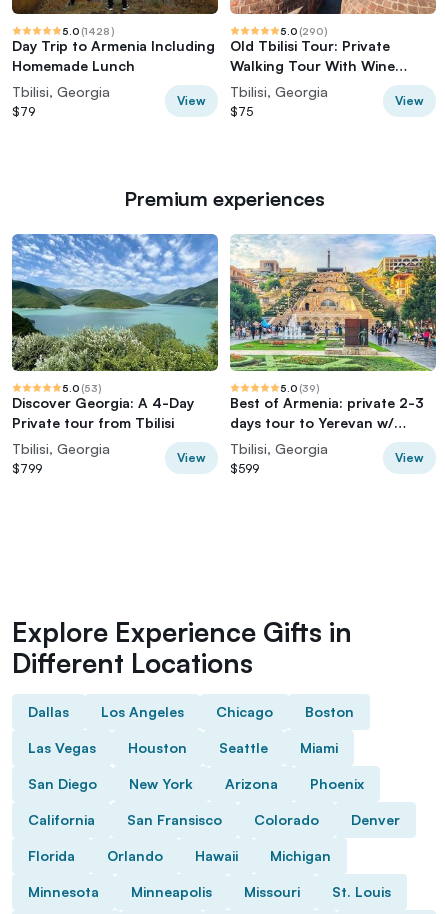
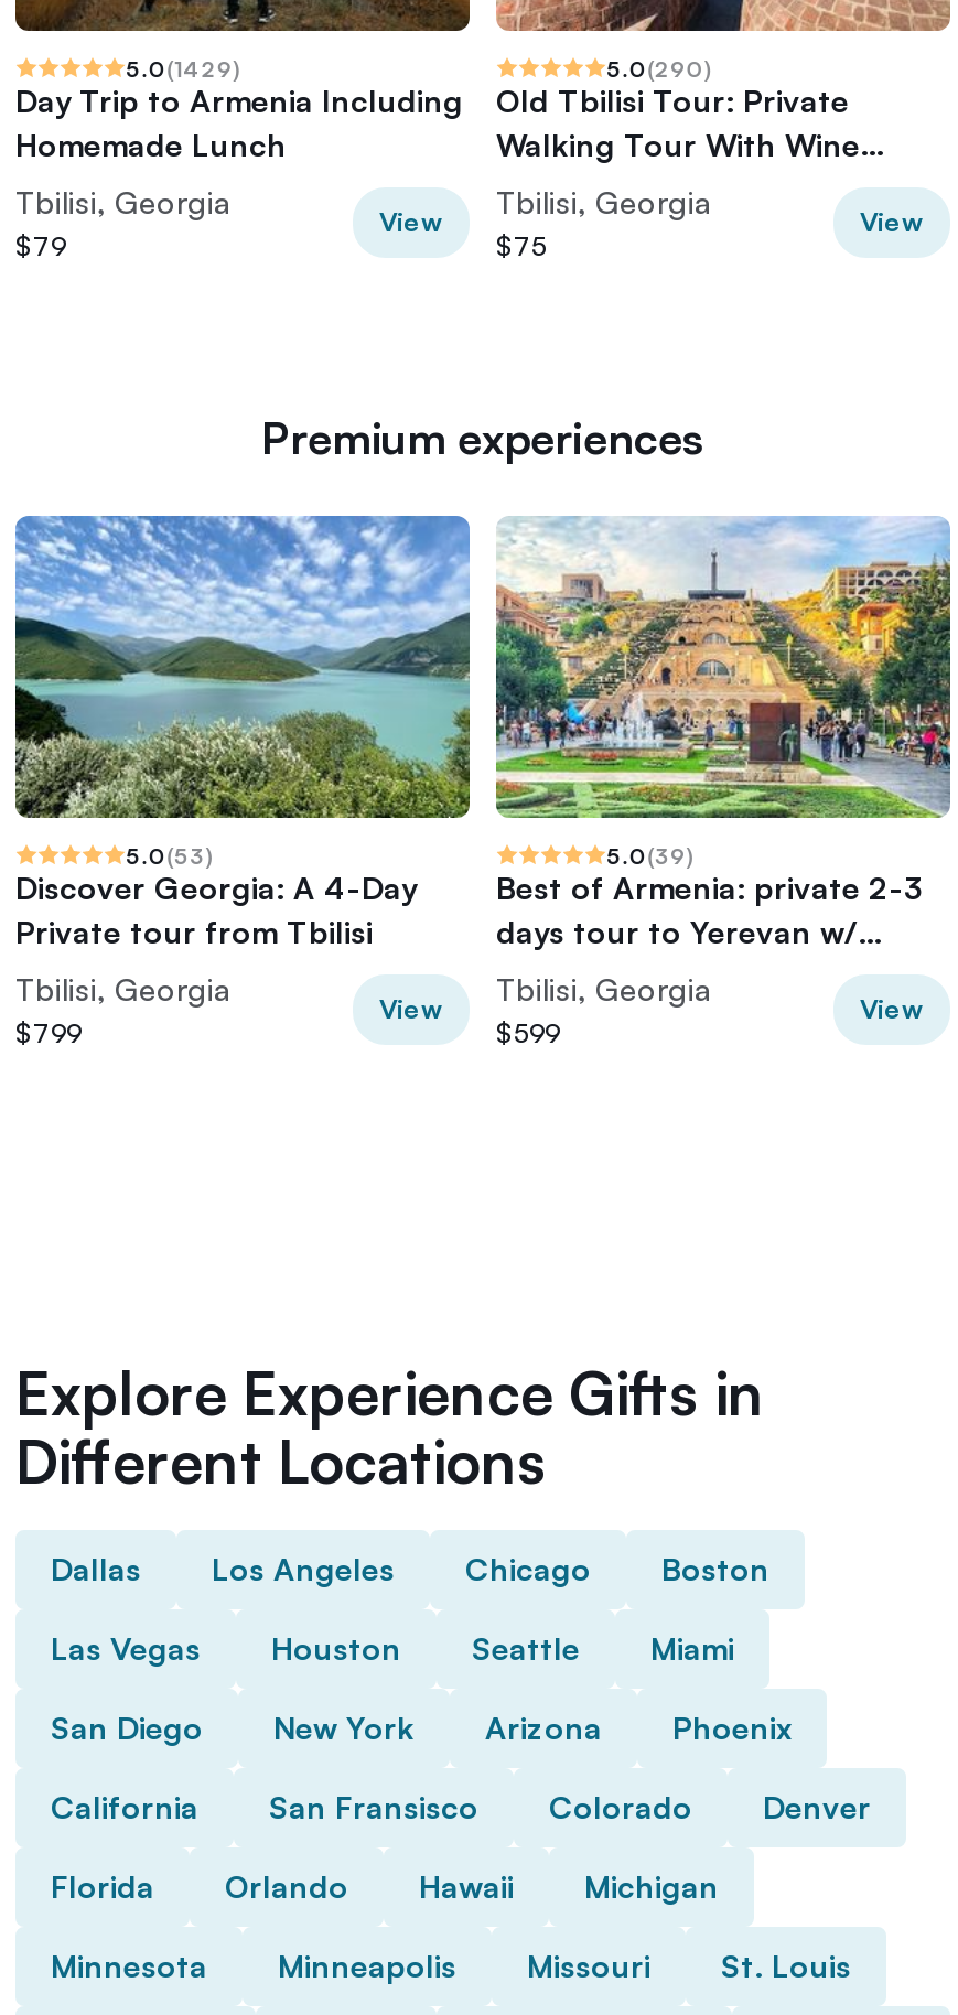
[62,25,115,37] 5.0(1428) -> [126,54,242,81] 5.0(1429)

